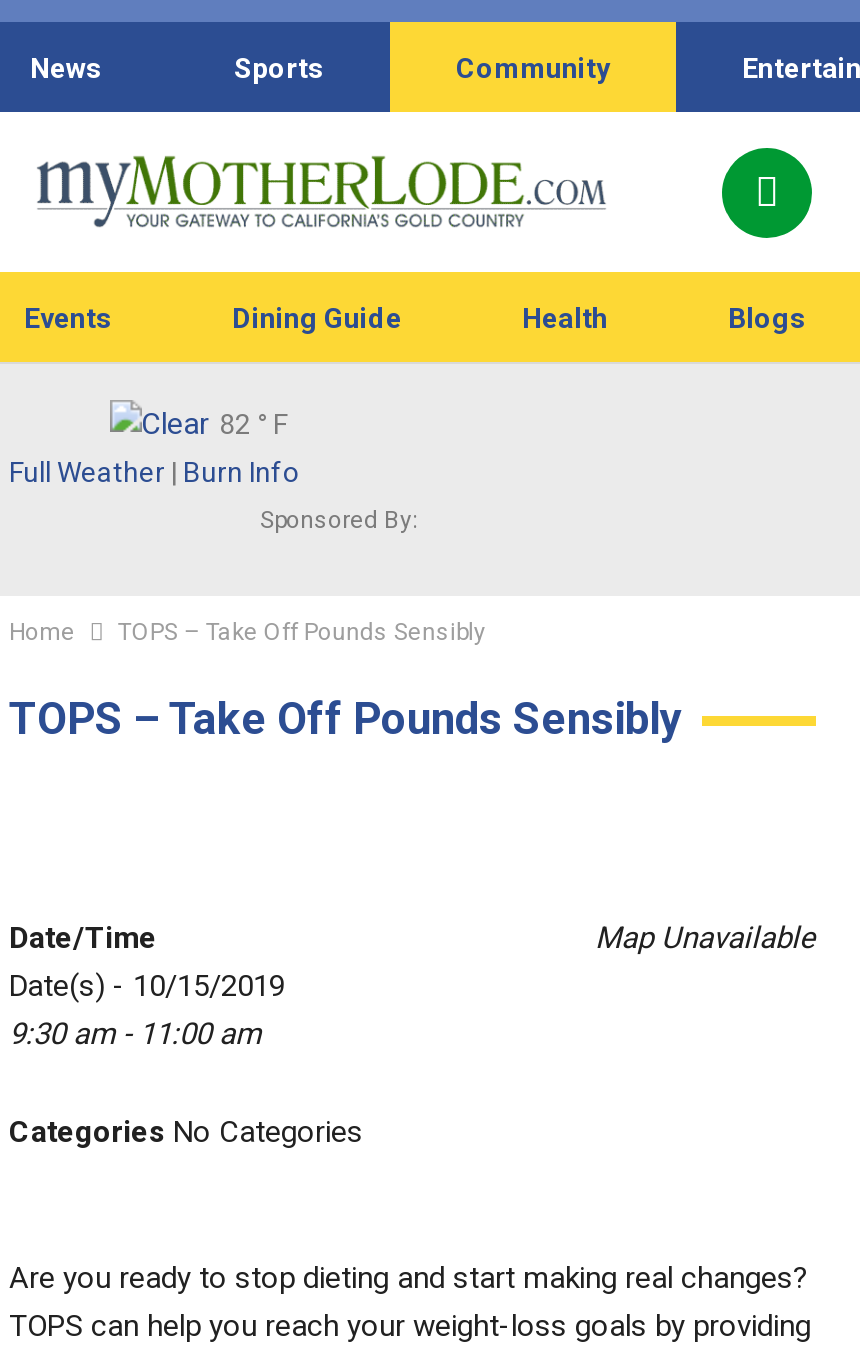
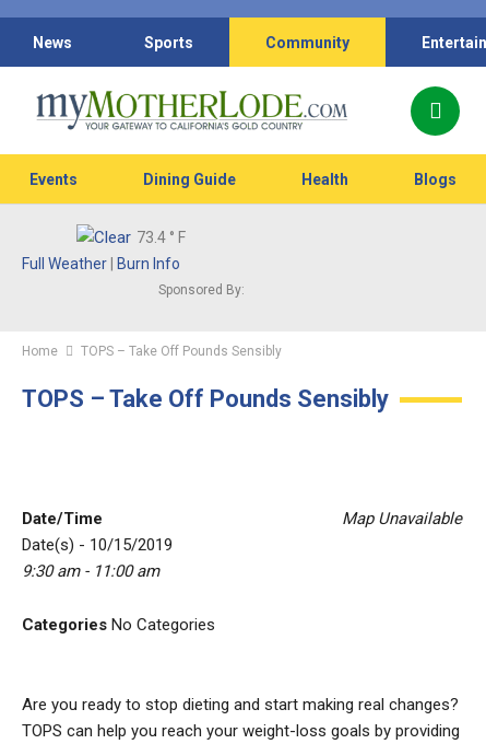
[219,408,287,440] 82 ° F -> [136,229,185,246] 73.4 ° F

